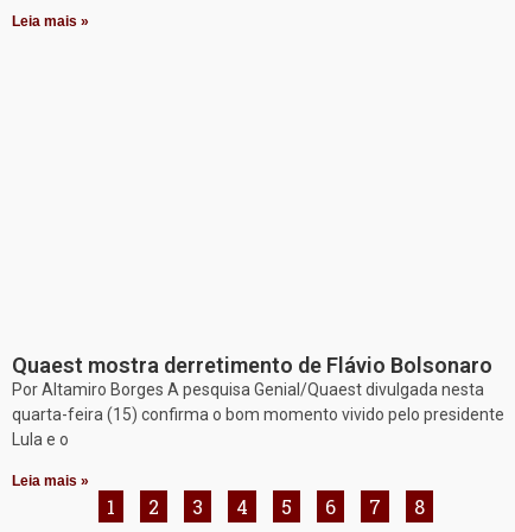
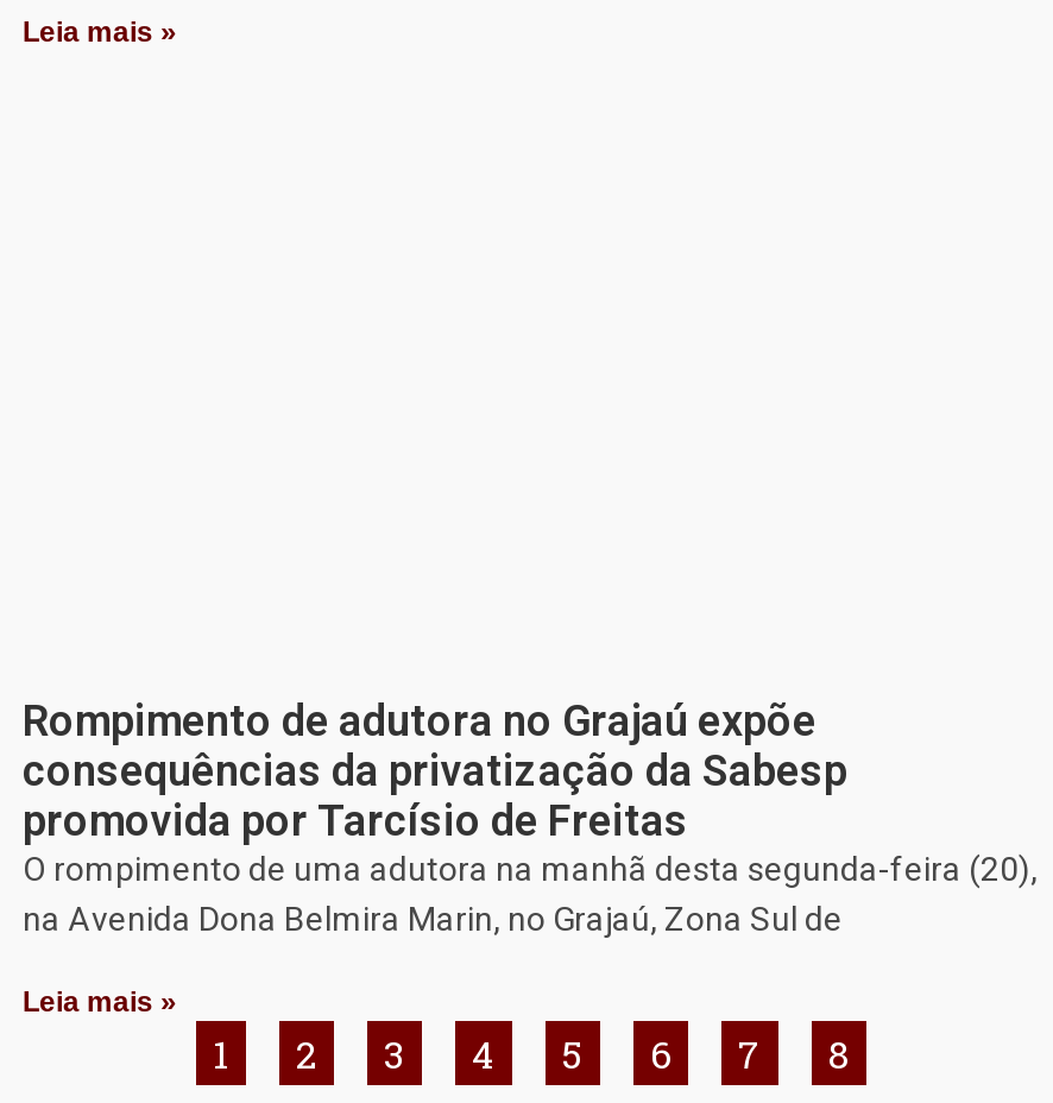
[12,352,504,449] Quaest mostra derretimento de Flávio Bolsonaro | Por Altamiro Borges A pesquisa Genial/Quaest divulgada nesta | quarta-feira (15) confirma o bom momento vivido pelo presidente | Lula e o -> [23,696,1038,938] Rompimento de adutora no Grajaú expõe | consequências da privatização da Sabesp | promovida por Tarcísio de Freitas | O rompimento de uma adutora na manhã desta segunda-feira (20), | na Avenida Dona Belmira Marin, no Grajaú, Zona Sul de

